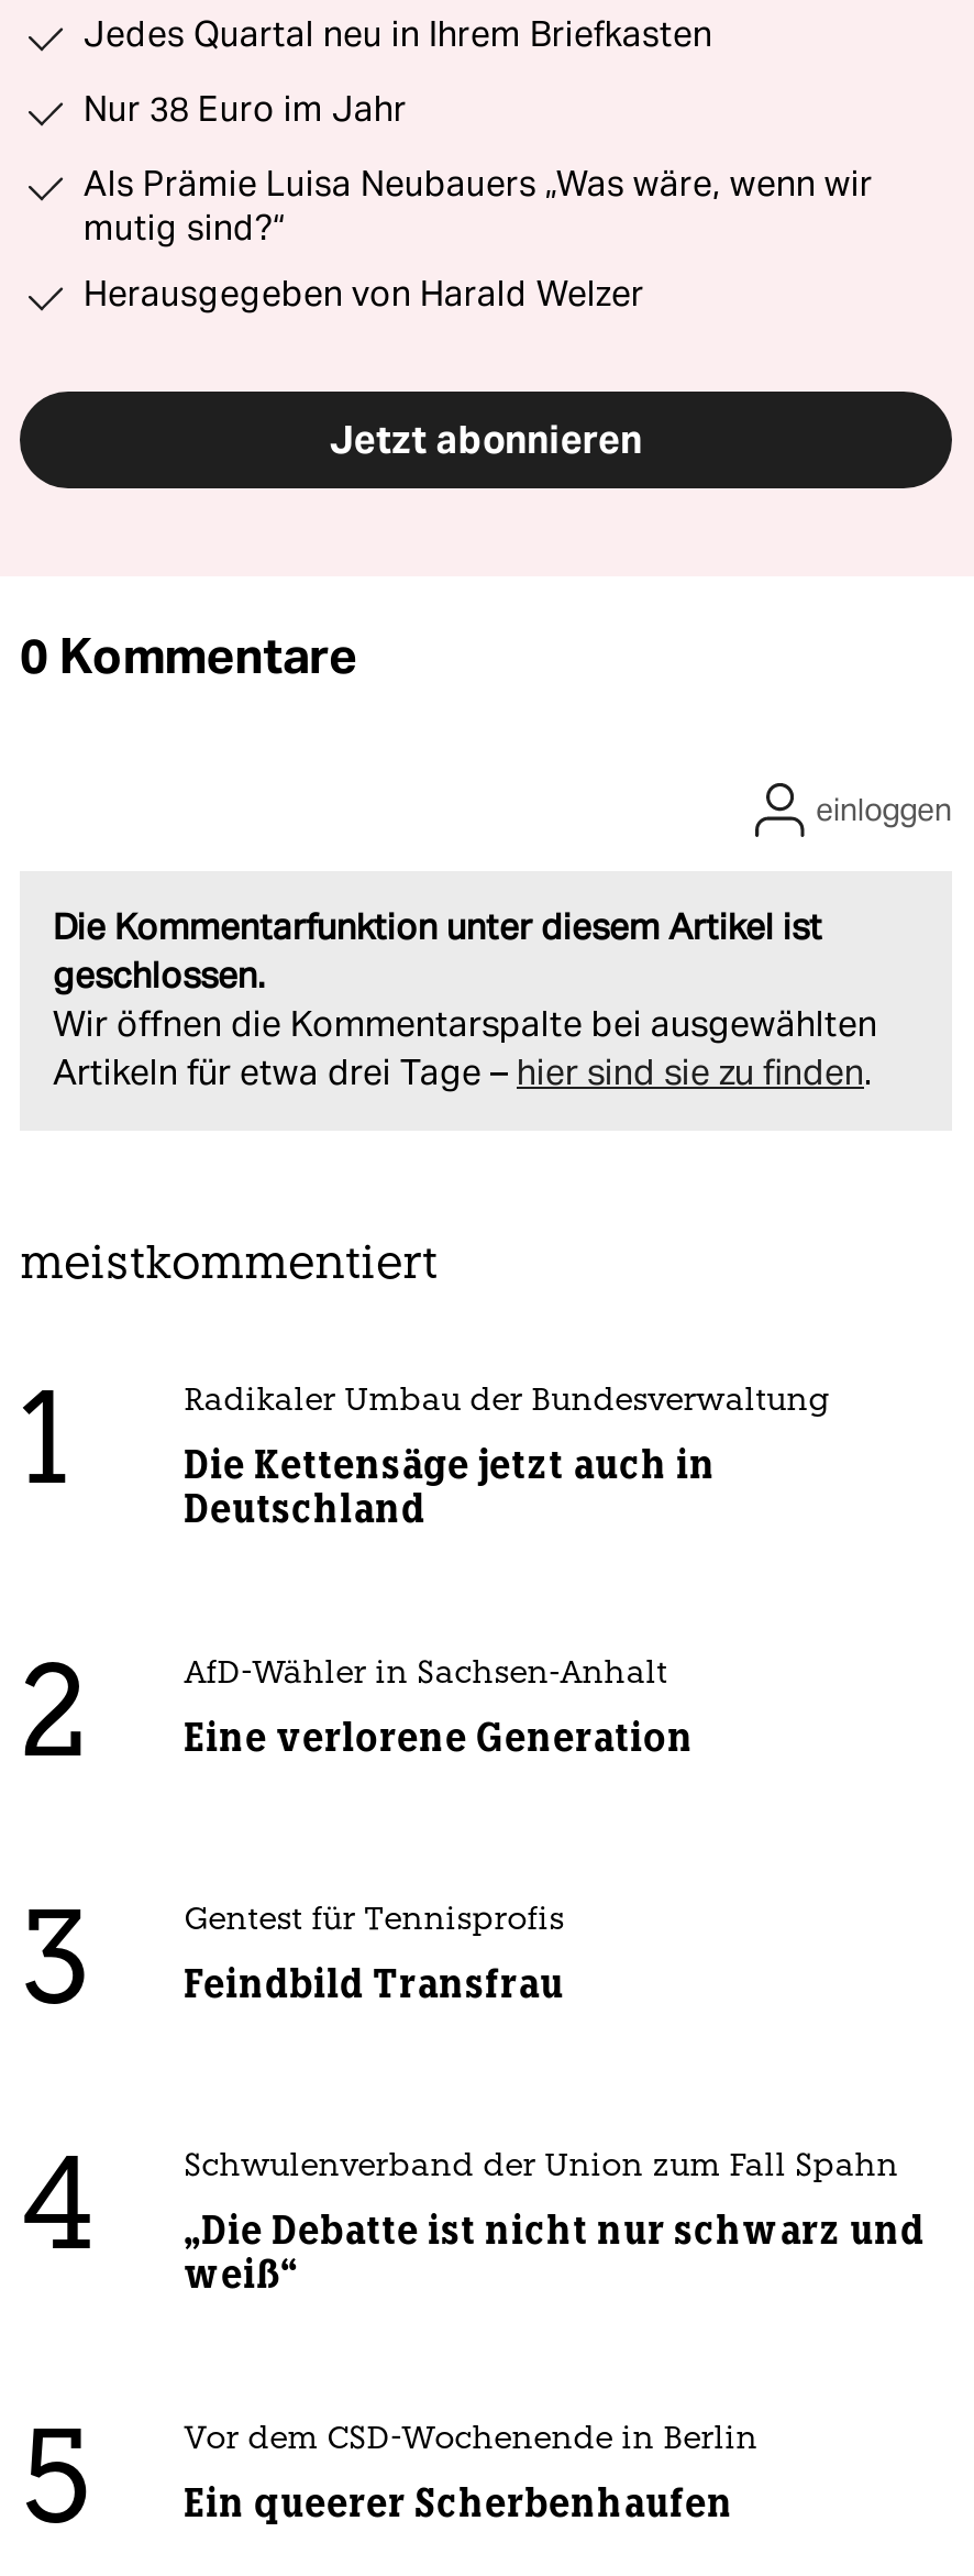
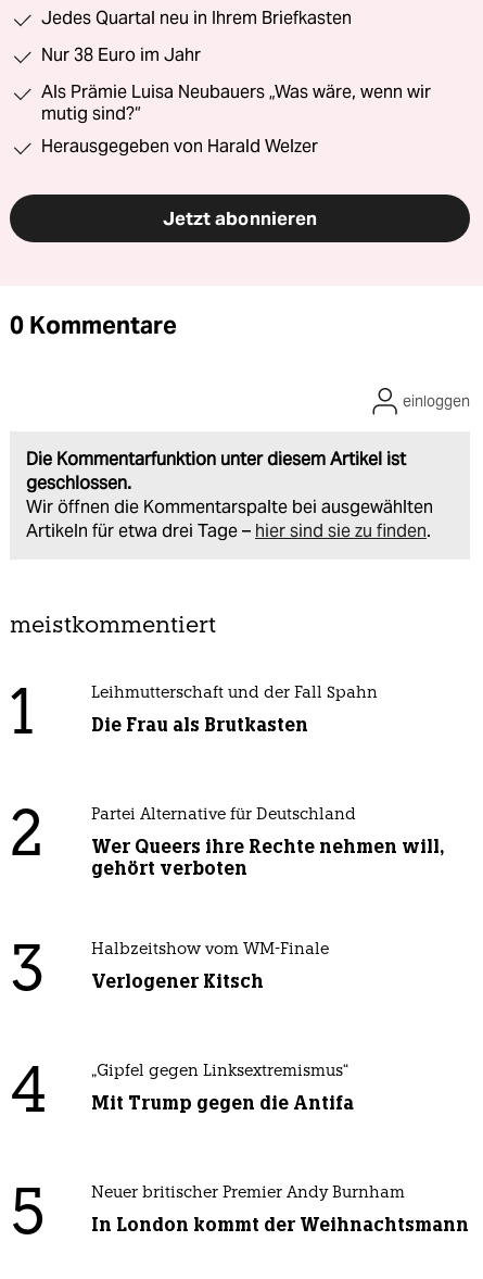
[184,1387,830,1420] Radikaler Umbau der Bundesverwaltung -> [91,686,377,703] Leihmutterschaft und der Fall Spahn
[184,1442,716,1534] Die Kettensäge jetzt auch in | Deutschland -> [91,713,308,737] Die Frau als Brutkasten
[184,1660,668,1693] AfD-Wähler in Sachsen-Anhalt -> [91,808,356,824] Partei Alternative für Deutschland
[184,1715,694,1763] Eine verlorene Generation -> [91,835,444,881] Wer Queers ihre Rechte nehmen will, | gehört verboten
[184,1906,564,1939] Gentest für Tennisprofis -> [91,943,329,959] Halbzeitshow vom WM-Finale
[184,1961,564,2010] Feindbild Transfrau -> [91,970,263,994] Verlogener Kitsch
[184,2153,899,2186] Schwulenverband der Union zum Fall Spahn -> [91,1064,348,1081] „Gipfel gegen Linksextremismus“
[184,2208,925,2300] „Die Debatte ist nicht nur schwarz und | weiß“ -> [91,1092,354,1115] Mit Trump gegen die Antifa
[184,2425,758,2458] Vor dem CSD-Wochenende in Berlin -> [91,1186,405,1202] Neuer britischer Premier Andy Burnham
[184,2480,734,2529] Ein queerer Scherbenhaufen -> [91,1213,469,1237] In London kommt der Weihnachtsmann

